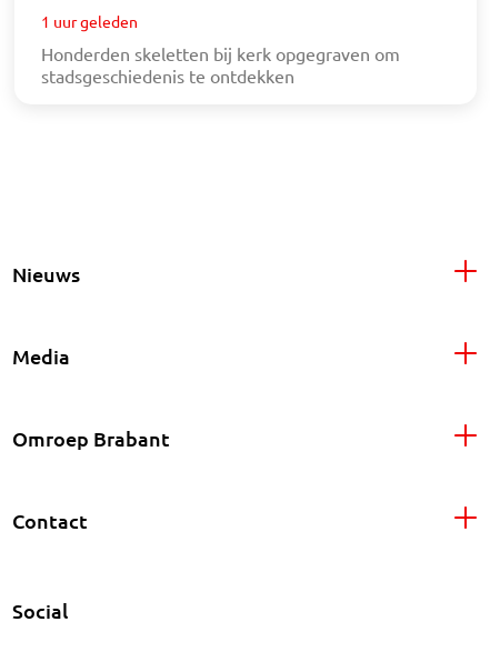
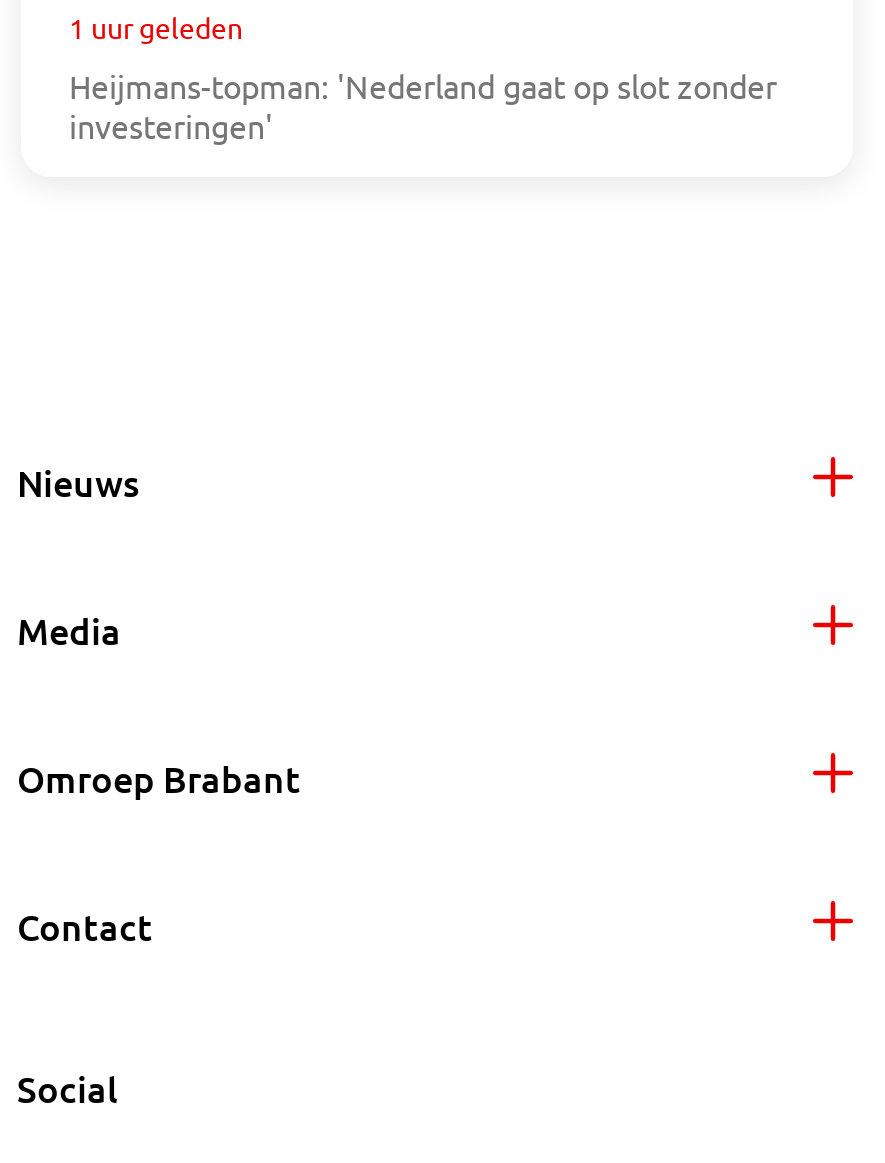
[41,42,400,87] Honderden skeletten bij kerk opgegraven om | stadsgeschiedenis te ontdekken -> [69,65,777,145] Heijmans-topman: 'Nederland gaat op slot zonder | investeringen'

